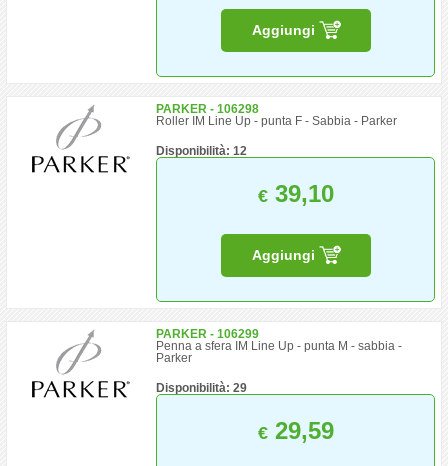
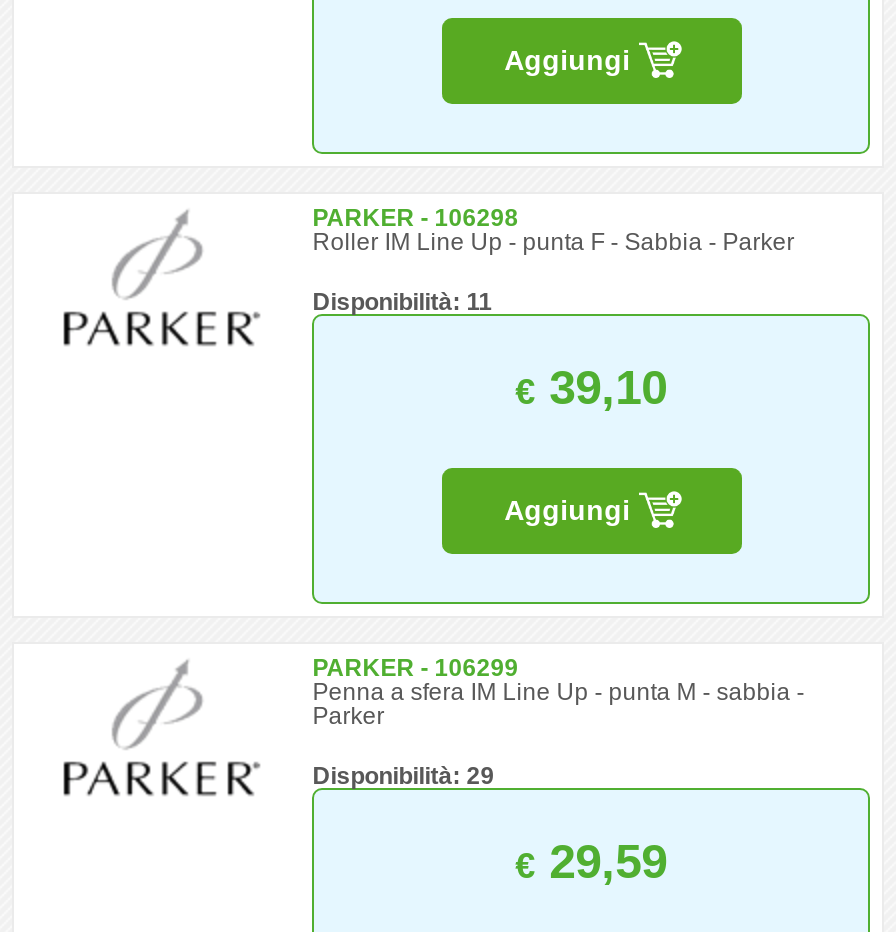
[156,144,247,158] Disponibilità: 12 -> [312,288,492,316] Disponibilità: 11

